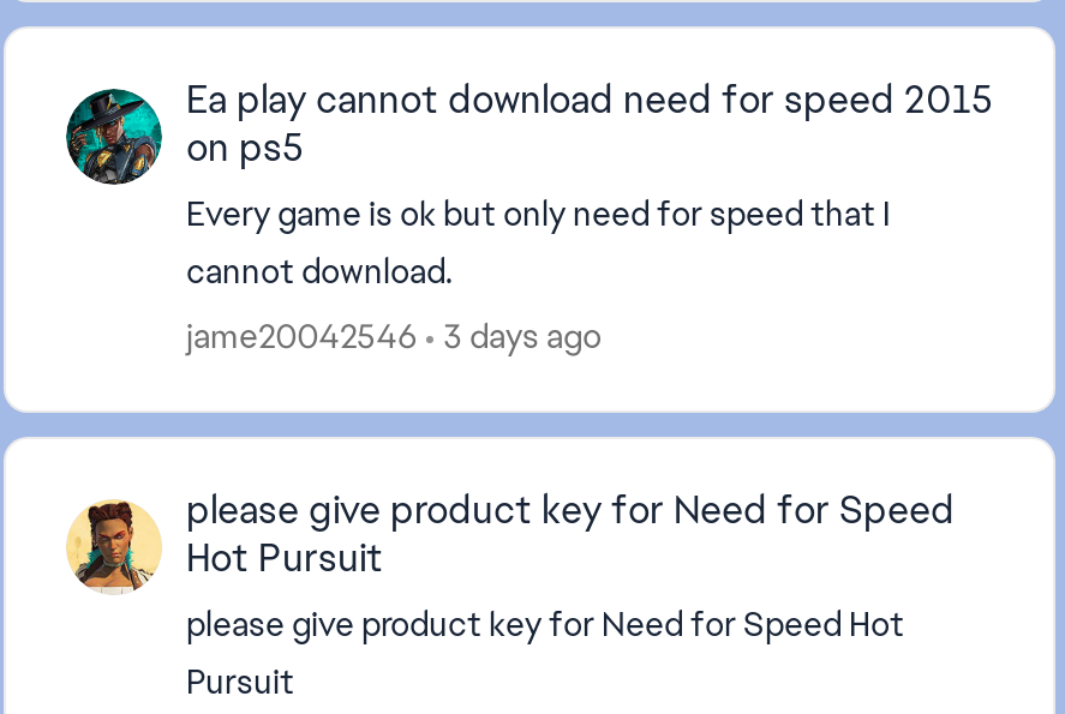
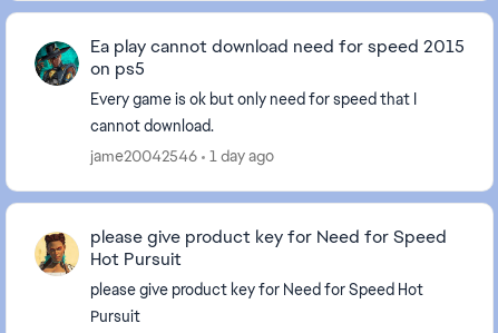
[186,314,602,358] jame20042546 3 days ago -> [90,146,274,166] jame20042546 1 day ago

